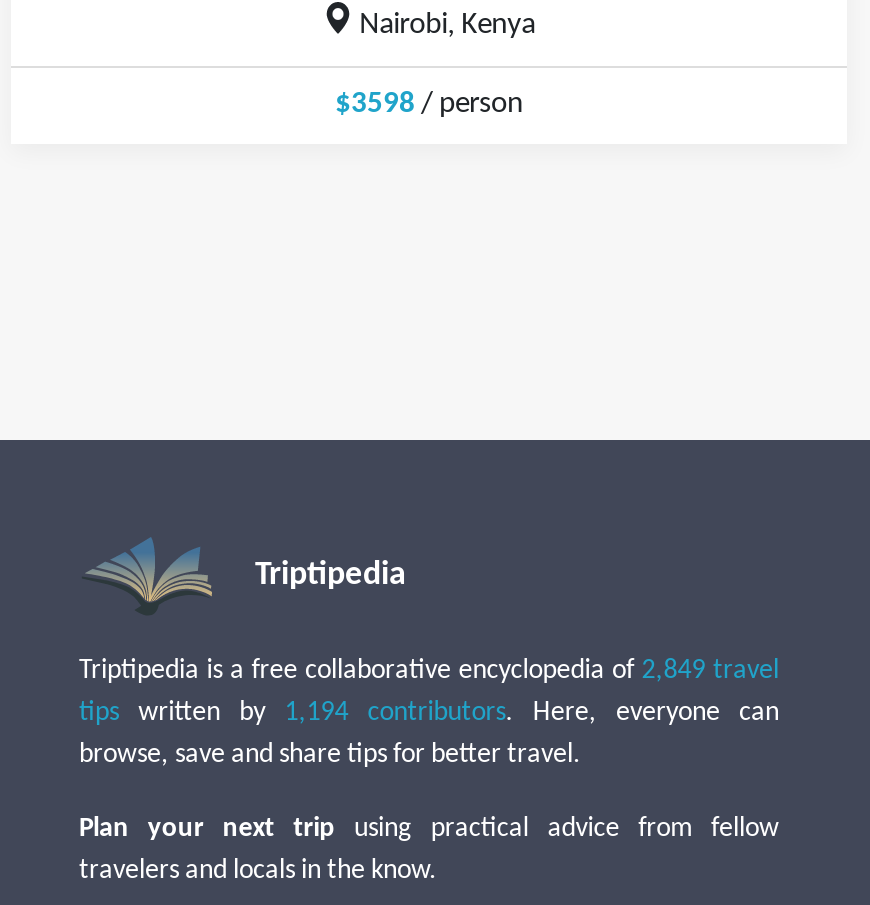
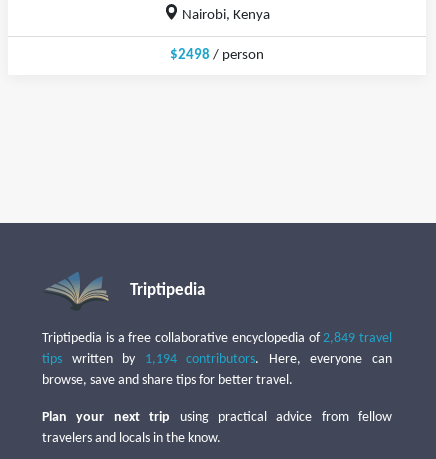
[335,89,523,119] $3598 / person -> [170,48,264,63] $2498 / person

